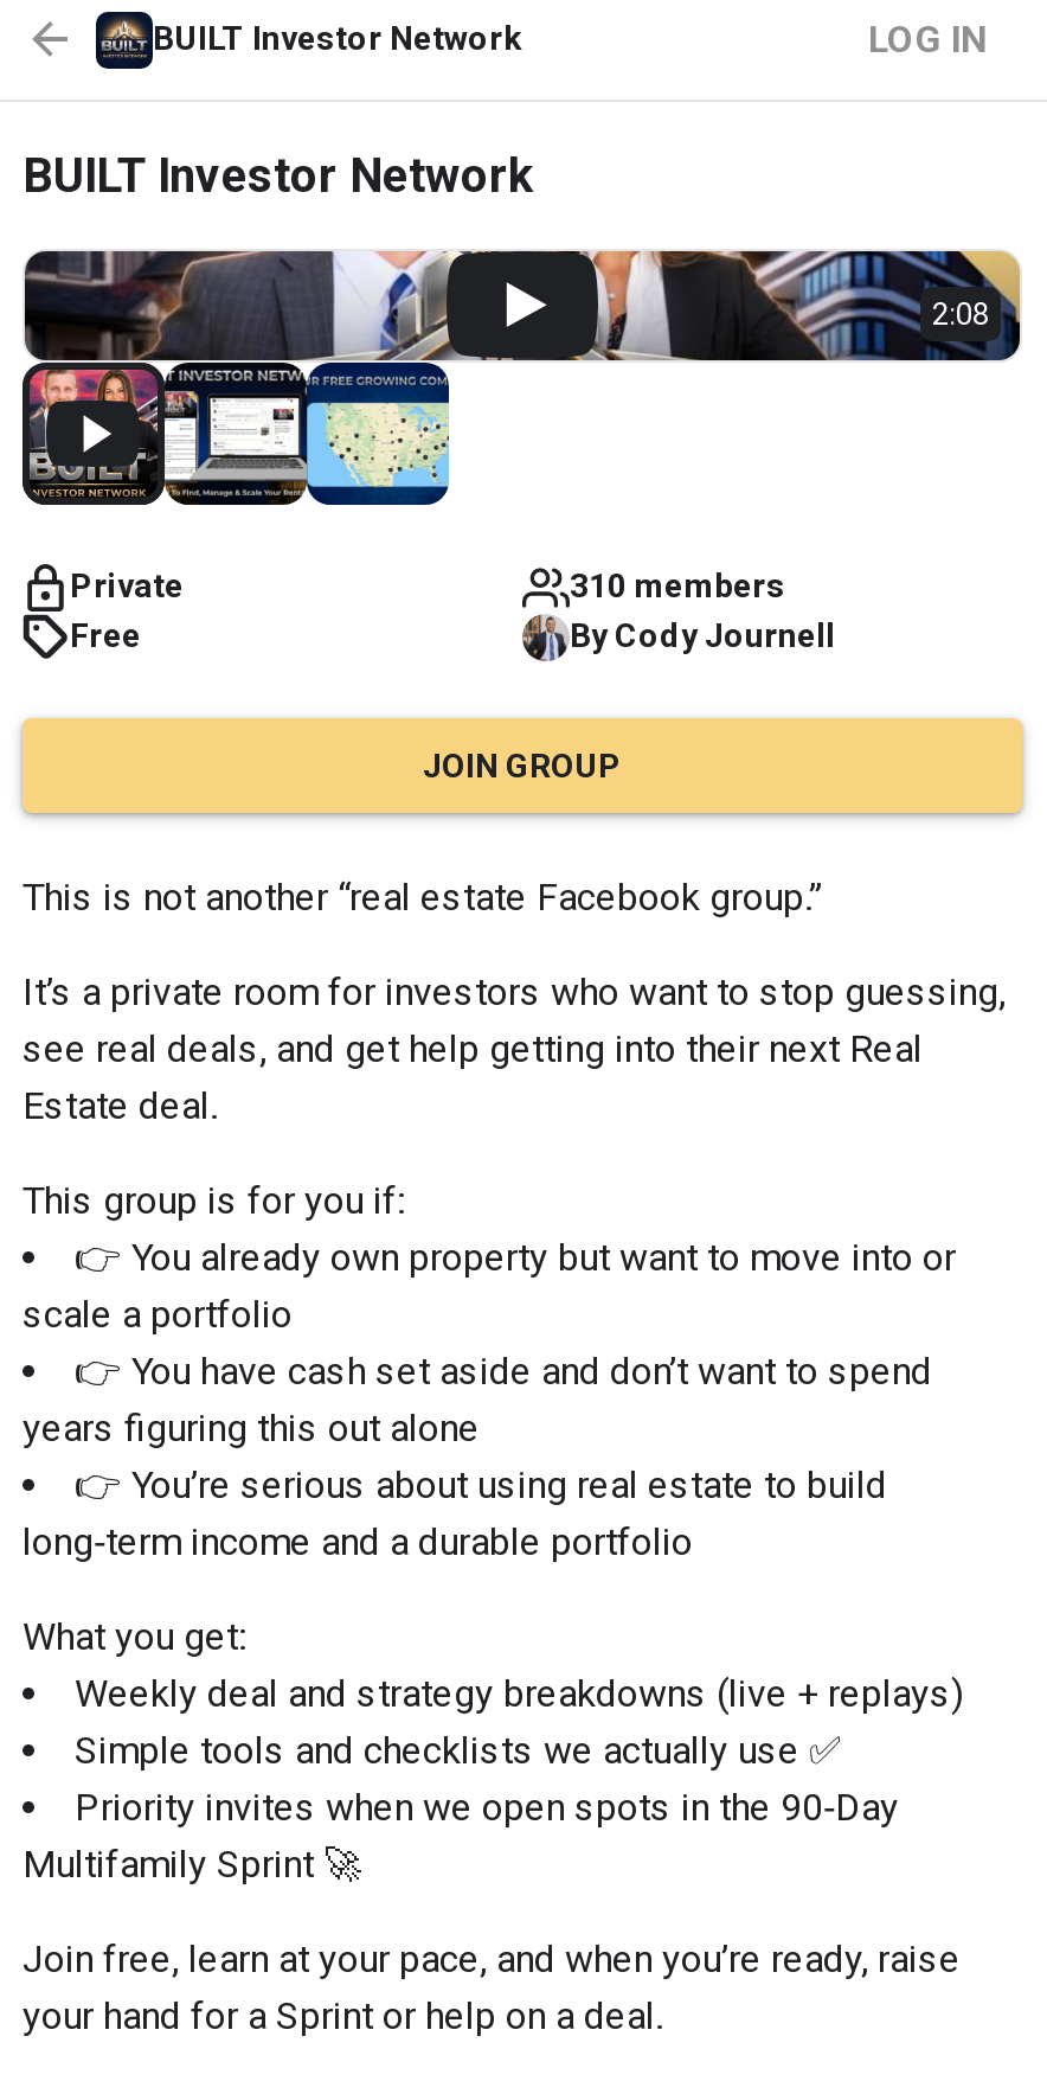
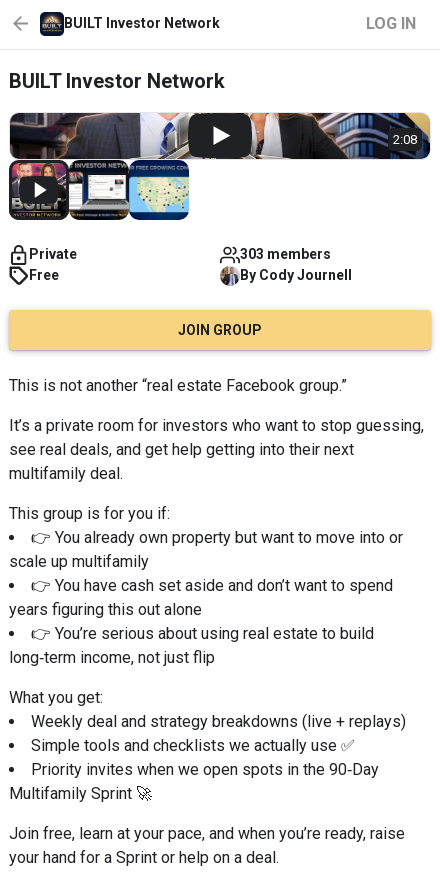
[570,566,785,604] 310 members -> [240,246,331,262] 303 members
[23,1026,923,1128] see real deals, and get help getting into their next Real | Estate deal. -> [9,440,354,483] see real deals, and get help getting into their next | multifamily deal.
[23,1292,293,1337] scale a portfolio -> [9,552,149,571] scale up multifamily
[23,1519,693,1564] long‑term income and a durable portfolio -> [9,648,215,667] long‑term income, not just flip

